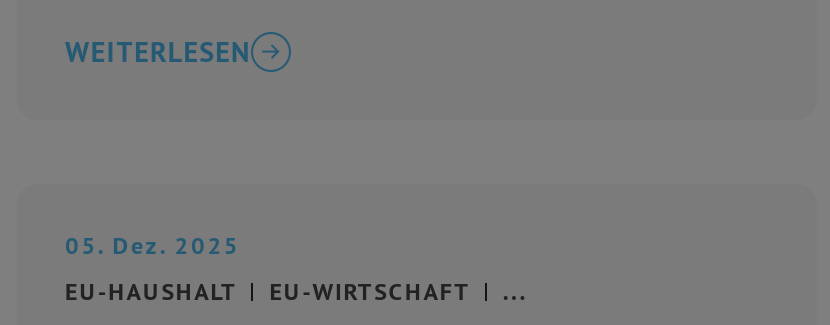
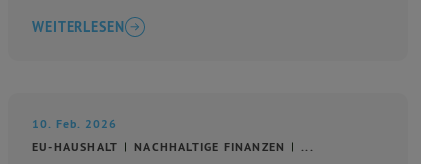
[65,229,240,261] 05. Dez. 2025 -> [32,116,118,132] 10. Feb. 2026
[269,275,471,307] EU-WIRTSCHAFT -> [134,139,285,155] NACHHALTIGE FINANZEN

